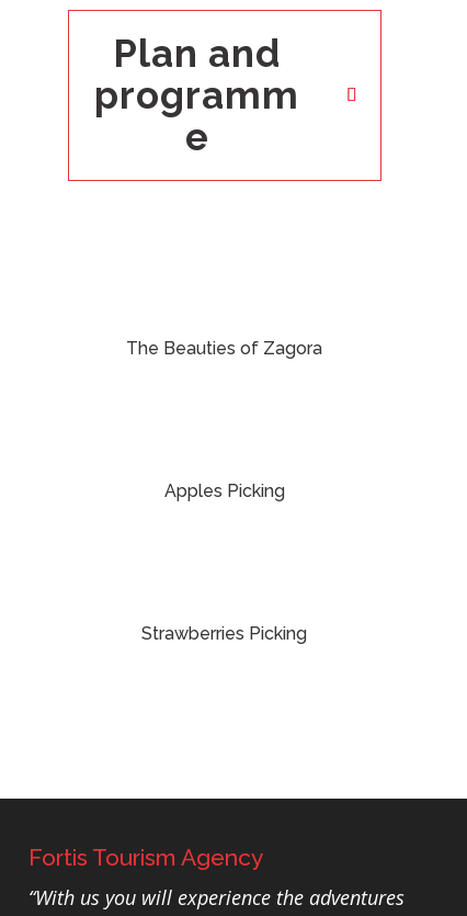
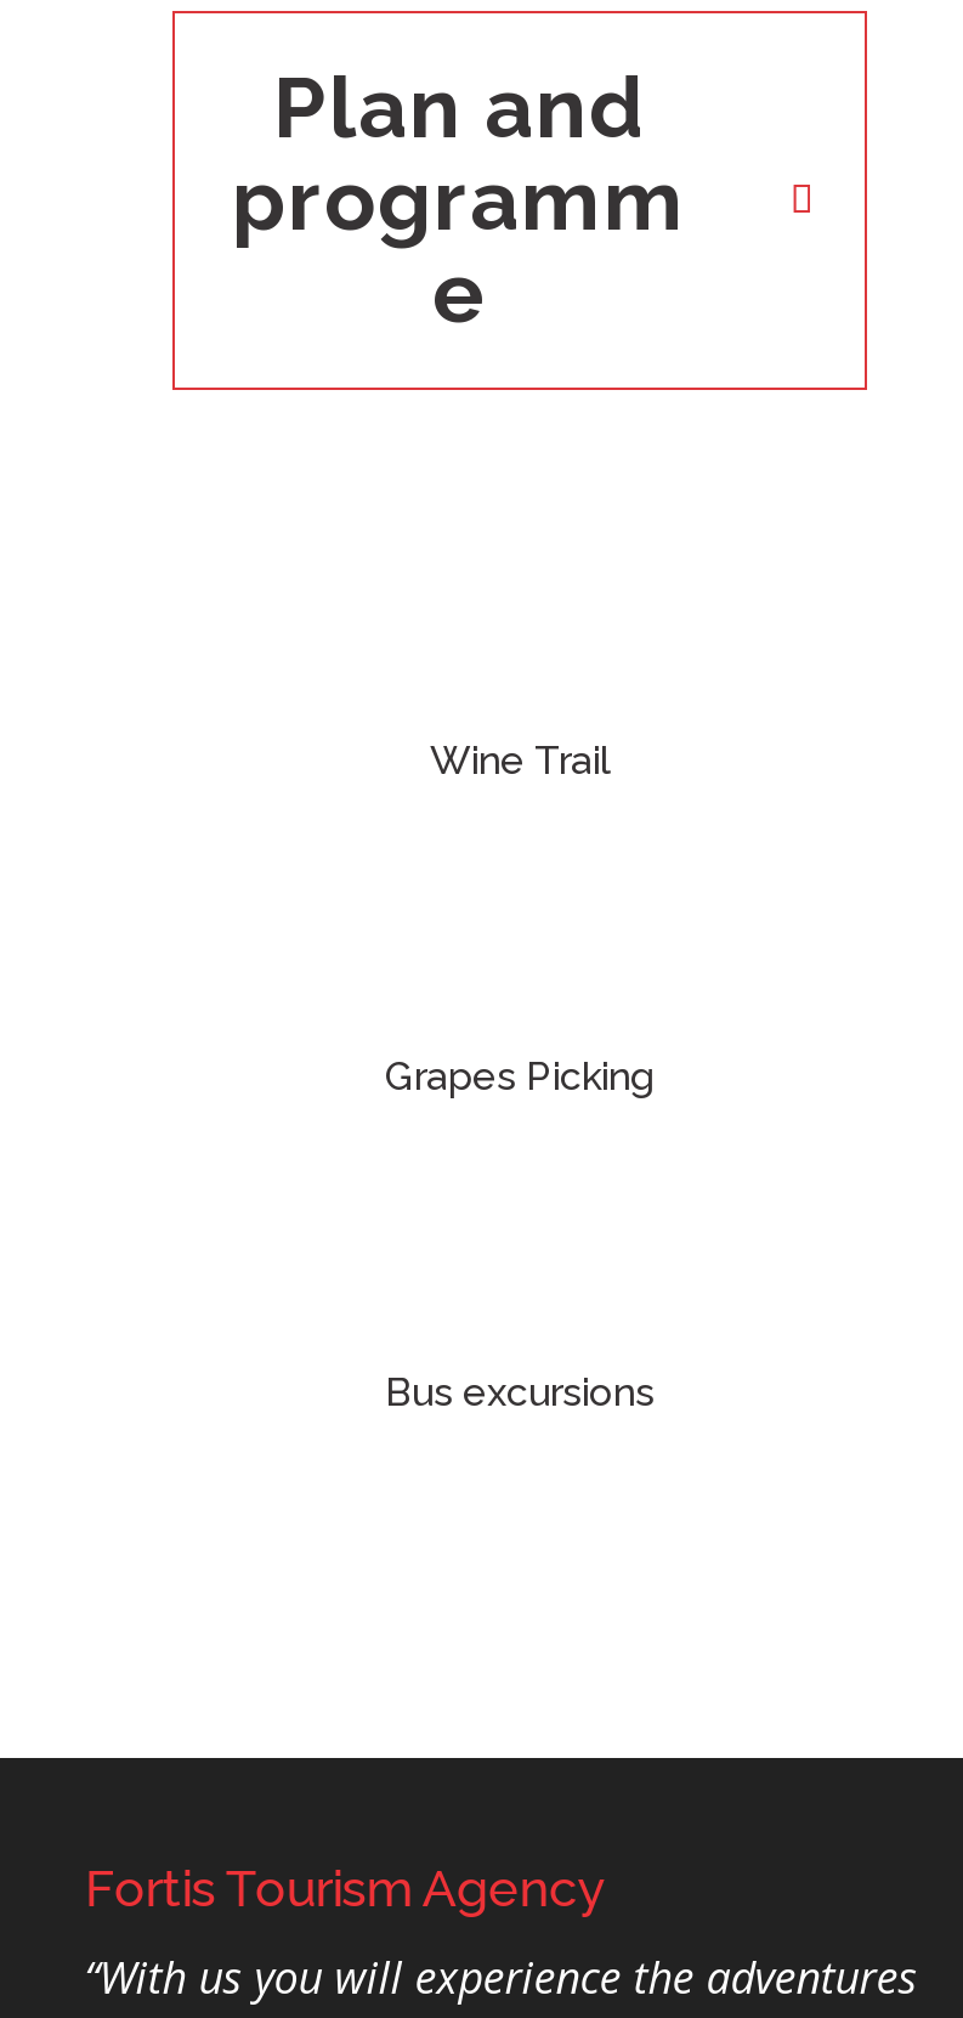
[127,338,323,359] The Beauties of Zagora -> [430,738,610,784] Wine Trail
[164,481,285,502] Apples Picking -> [385,1054,655,1100] Grapes Picking
[142,623,307,644] Strawberries Picking -> [385,1370,655,1416] Bus excursions

